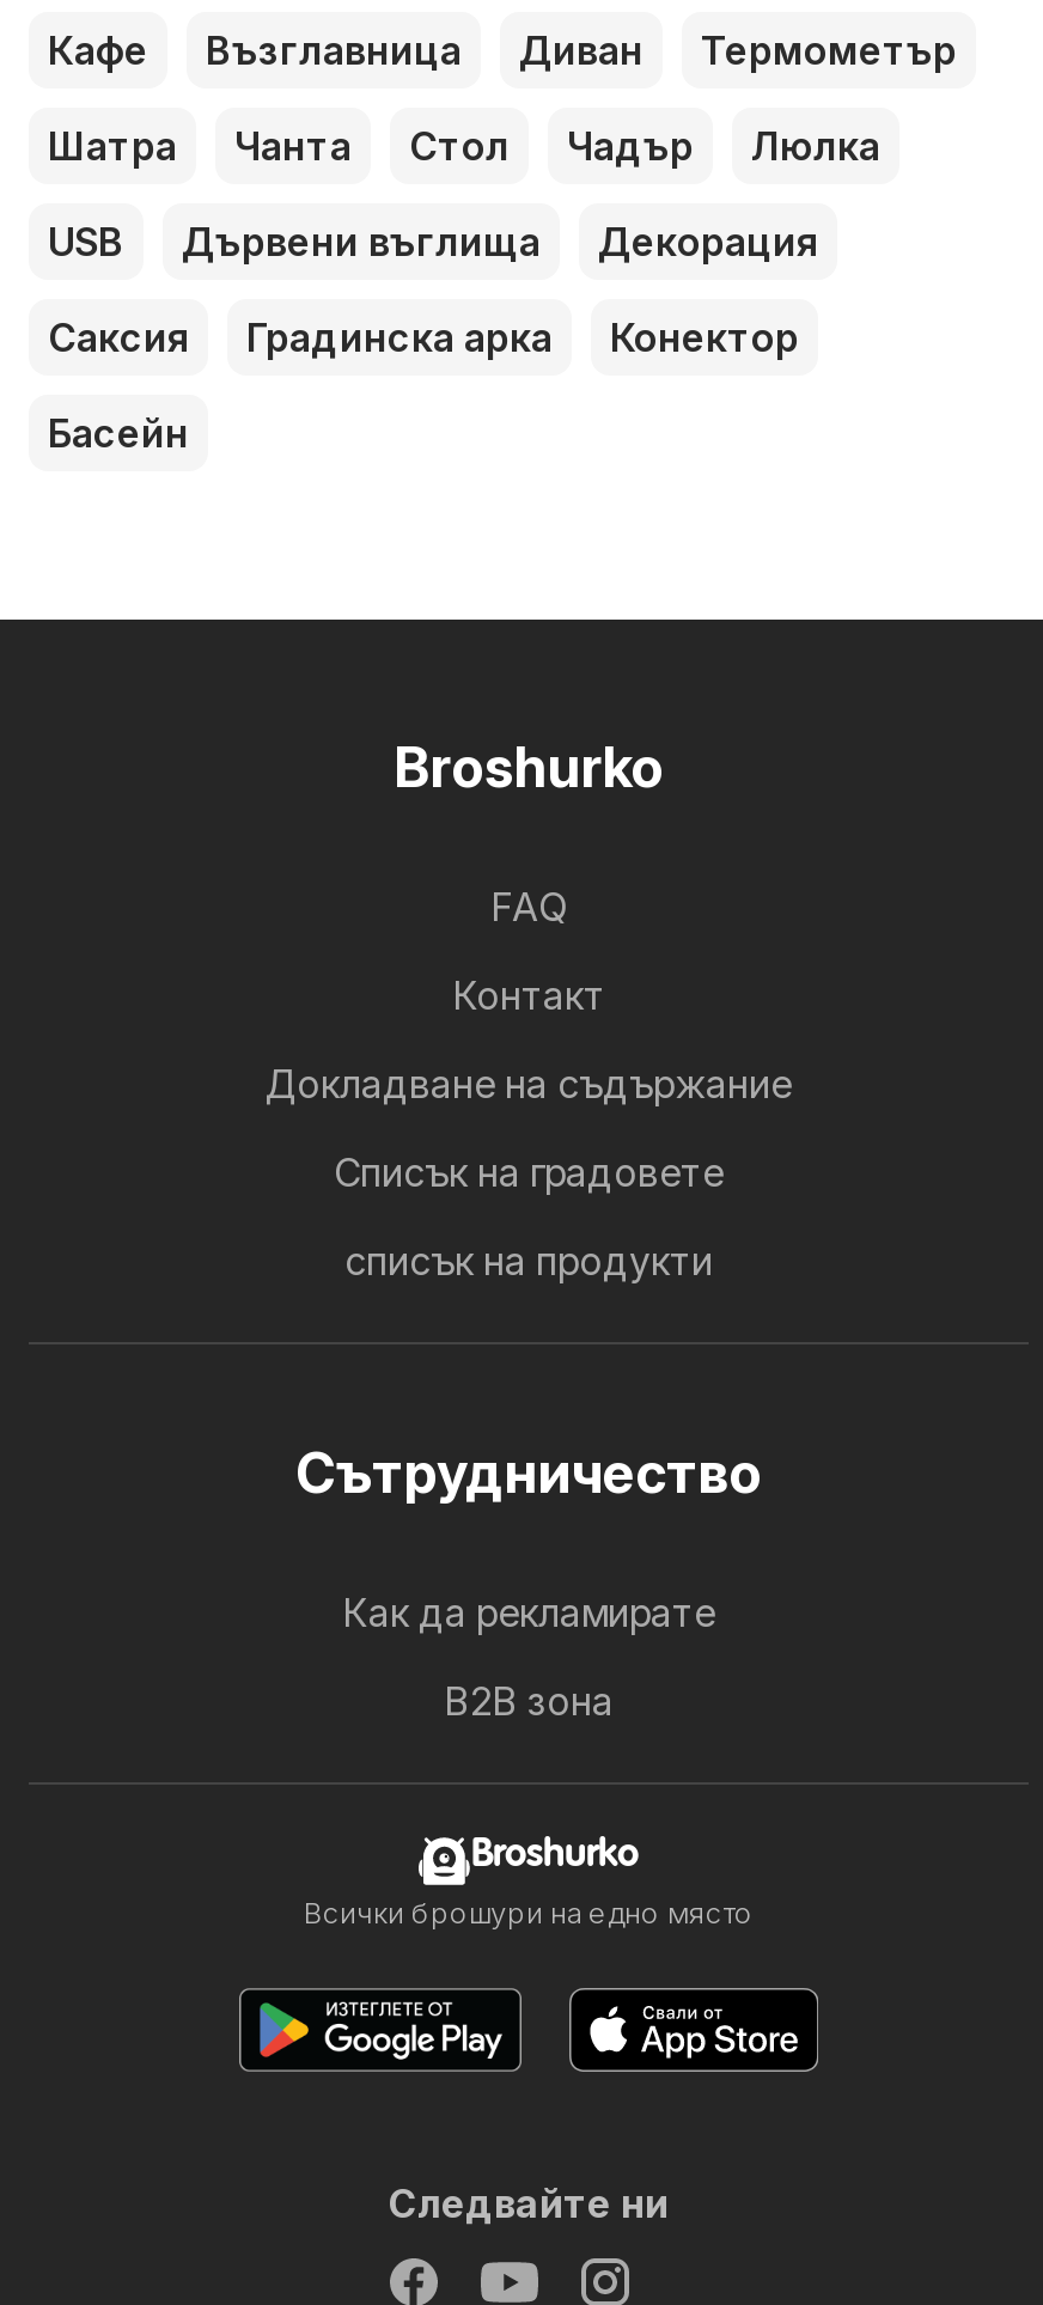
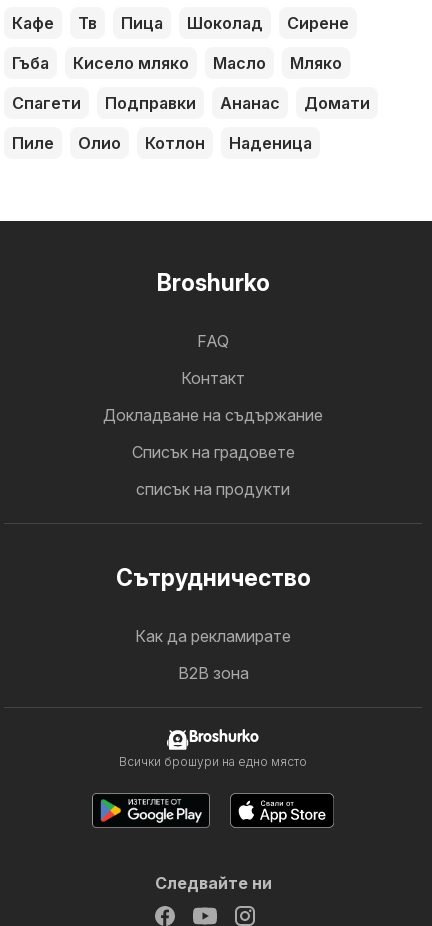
[48,25,957,456] Възглавница | Диван | Термометър | Шатра | Чанта | Стол | Чадър | Люлка | USB | Дървени въглища | Декорация | Саксия | Градинска арка | Конектор | Басейн -> [12,13,370,153] Тв | Пица | Шоколад | Сирене | Гъба | Кисело мляко | Масло | Мляко | Спагети | Подправки | Ананас | Домати | Пиле | Олио | Котлон | Наденица

